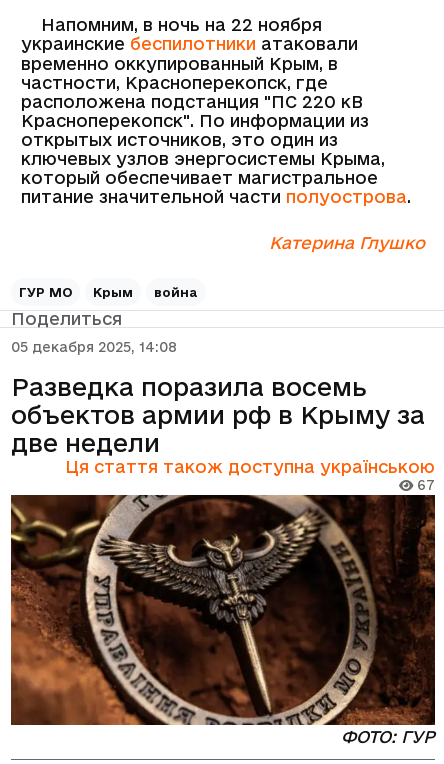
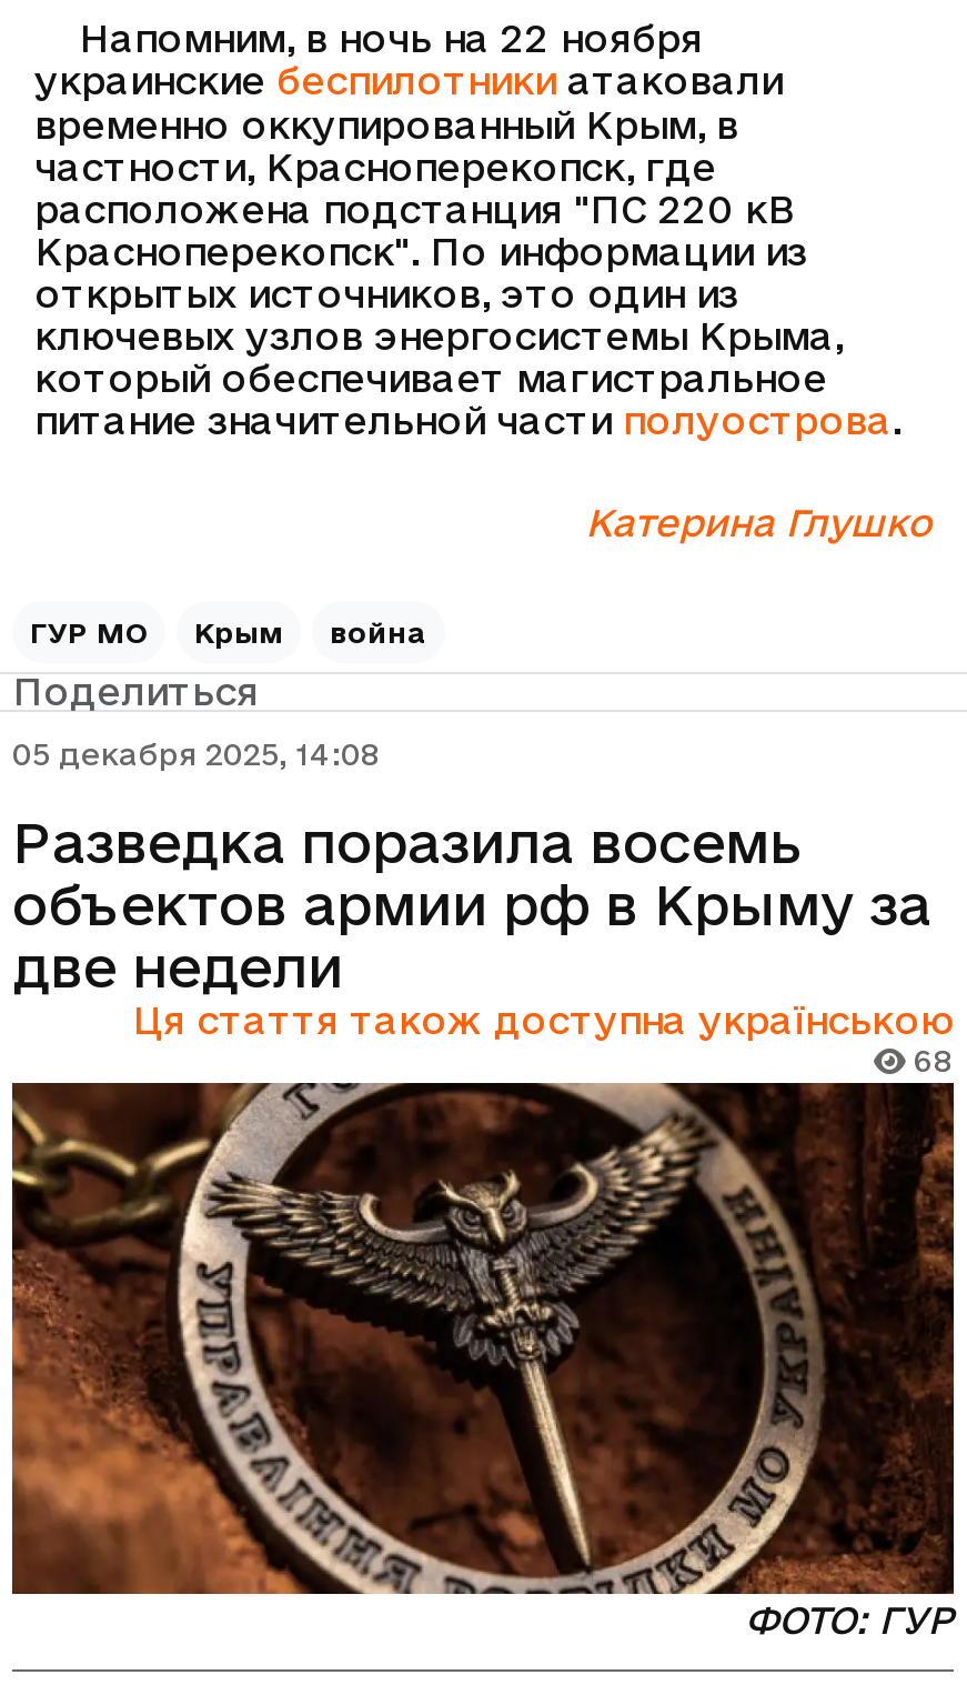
[413,477,435,493] 67 -> [905,1042,954,1078] 68

